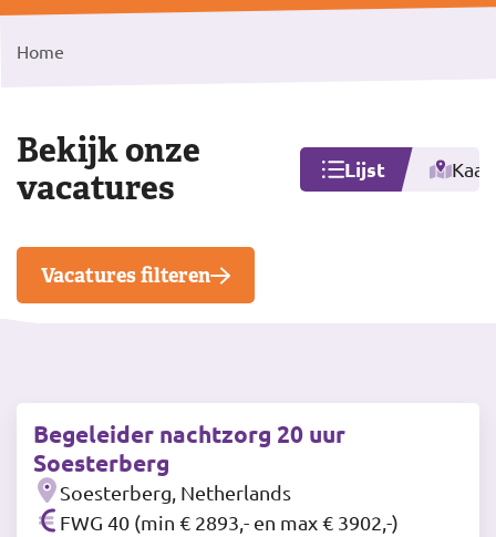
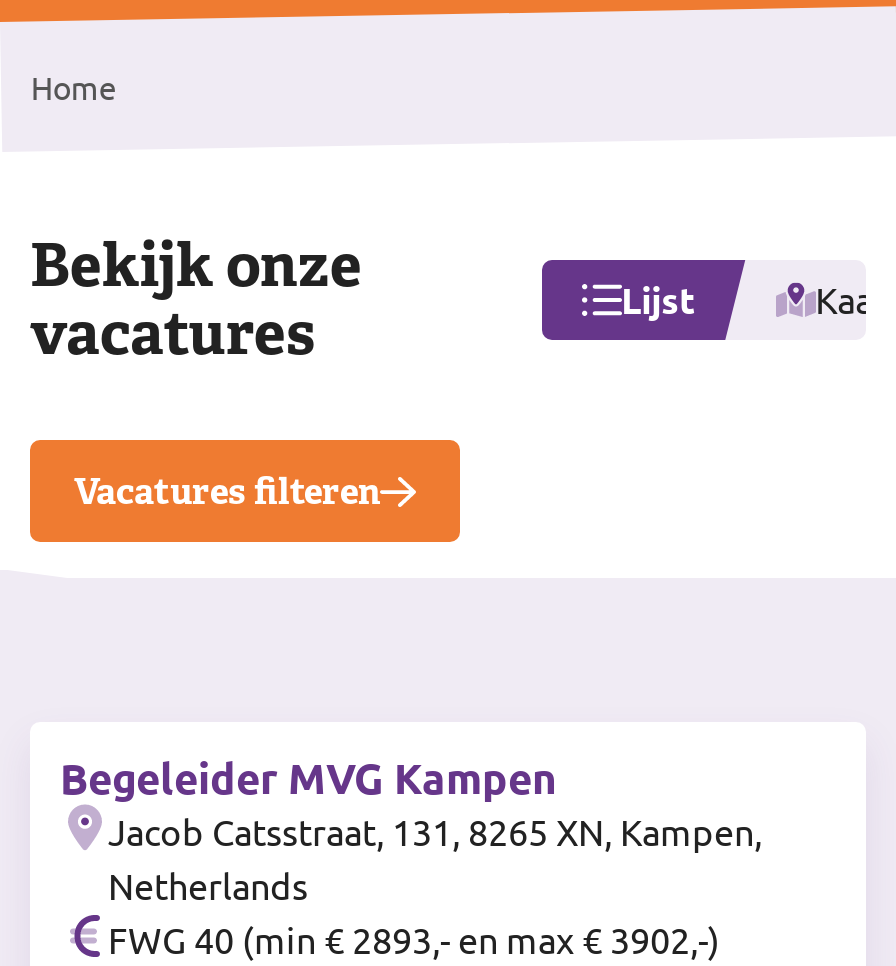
[33,419,345,504] Begeleider nachtzorg 20 uur | Soesterberg | Soesterberg, Netherlands -> [60,750,762,906] Begeleider MVG Kampen | Jacob Catsstraat, 131, 8265 XN, Kampen, | Netherlands

